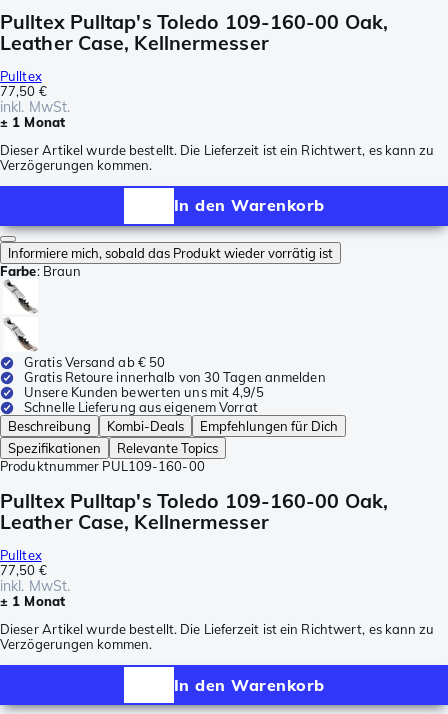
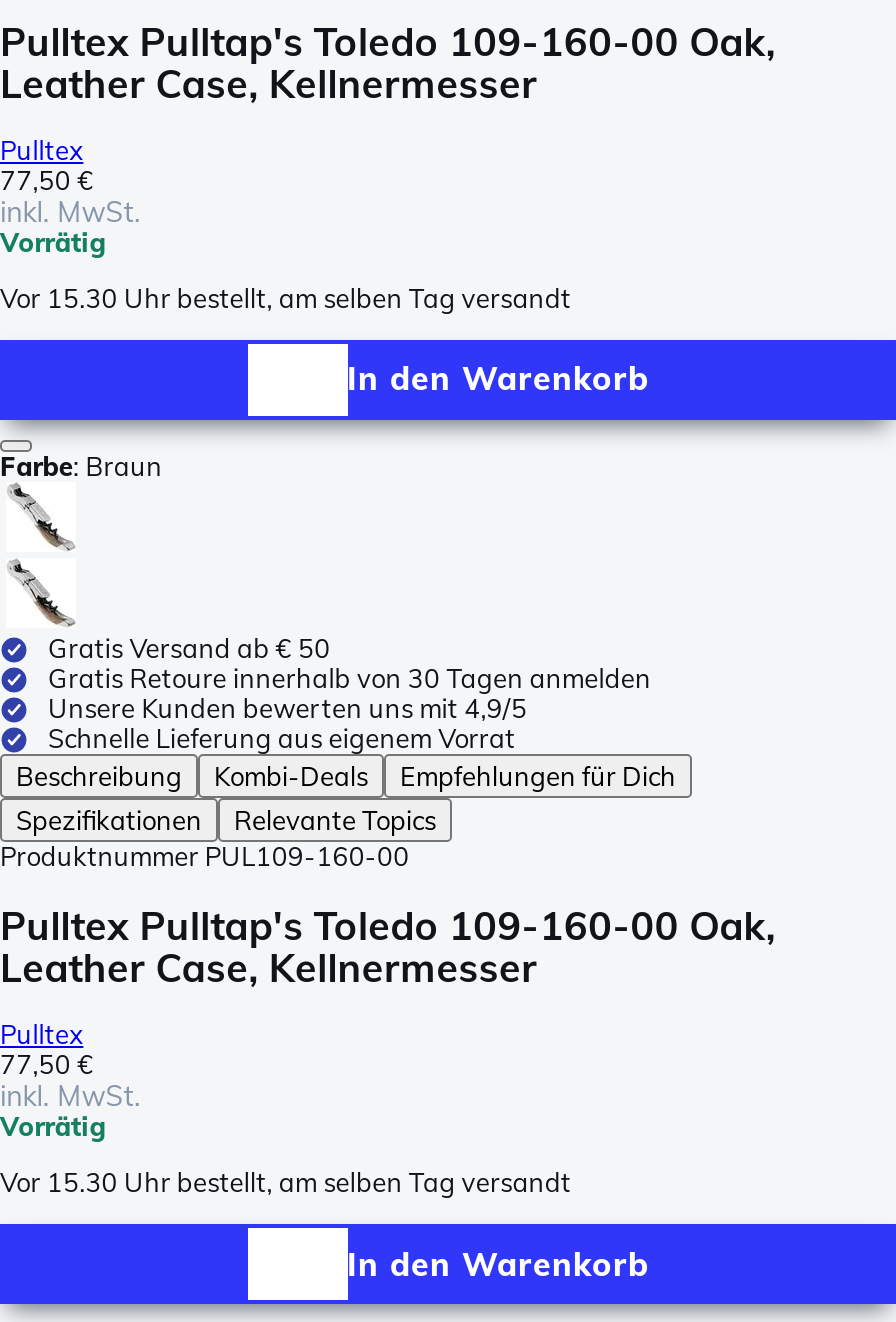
[0,114,65,130] ± 1 Monat -> [0,226,106,258] Vorrätig
[0,142,434,173] Dieser Artikel wurde bestellt. Die Lieferzeit ist ein Richtwert, es kann zu | Verzögerungen kommen. -> [0,282,571,314] Vor 15.30 Uhr bestellt, am selben Tag versandt
[8,245,333,261] Informiere mich, sobald das Produkt wieder vorrätig ist -> none
[0,593,65,609] ± 1 Monat -> [0,1110,106,1142] Vorrätig
[0,621,434,652] Dieser Artikel wurde bestellt. Die Lieferzeit ist ein Richtwert, es kann zu | Verzögerungen kommen. -> [0,1166,571,1198] Vor 15.30 Uhr bestellt, am selben Tag versandt

